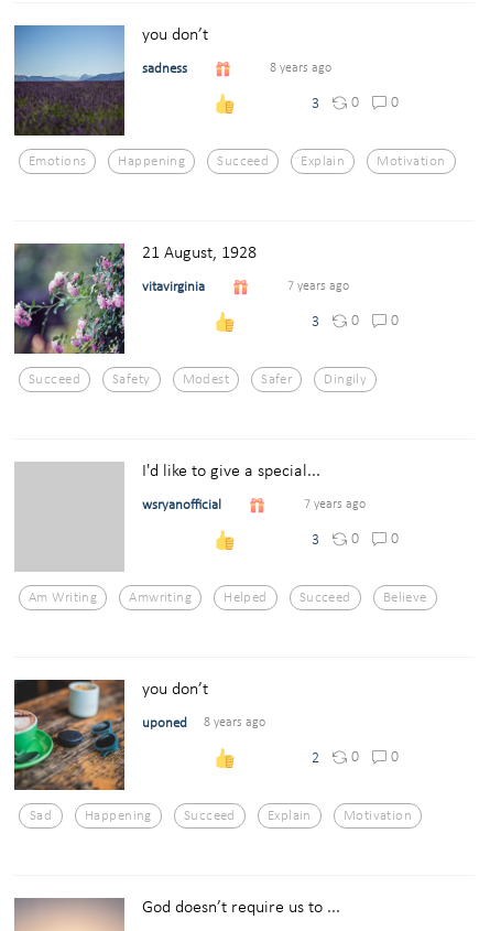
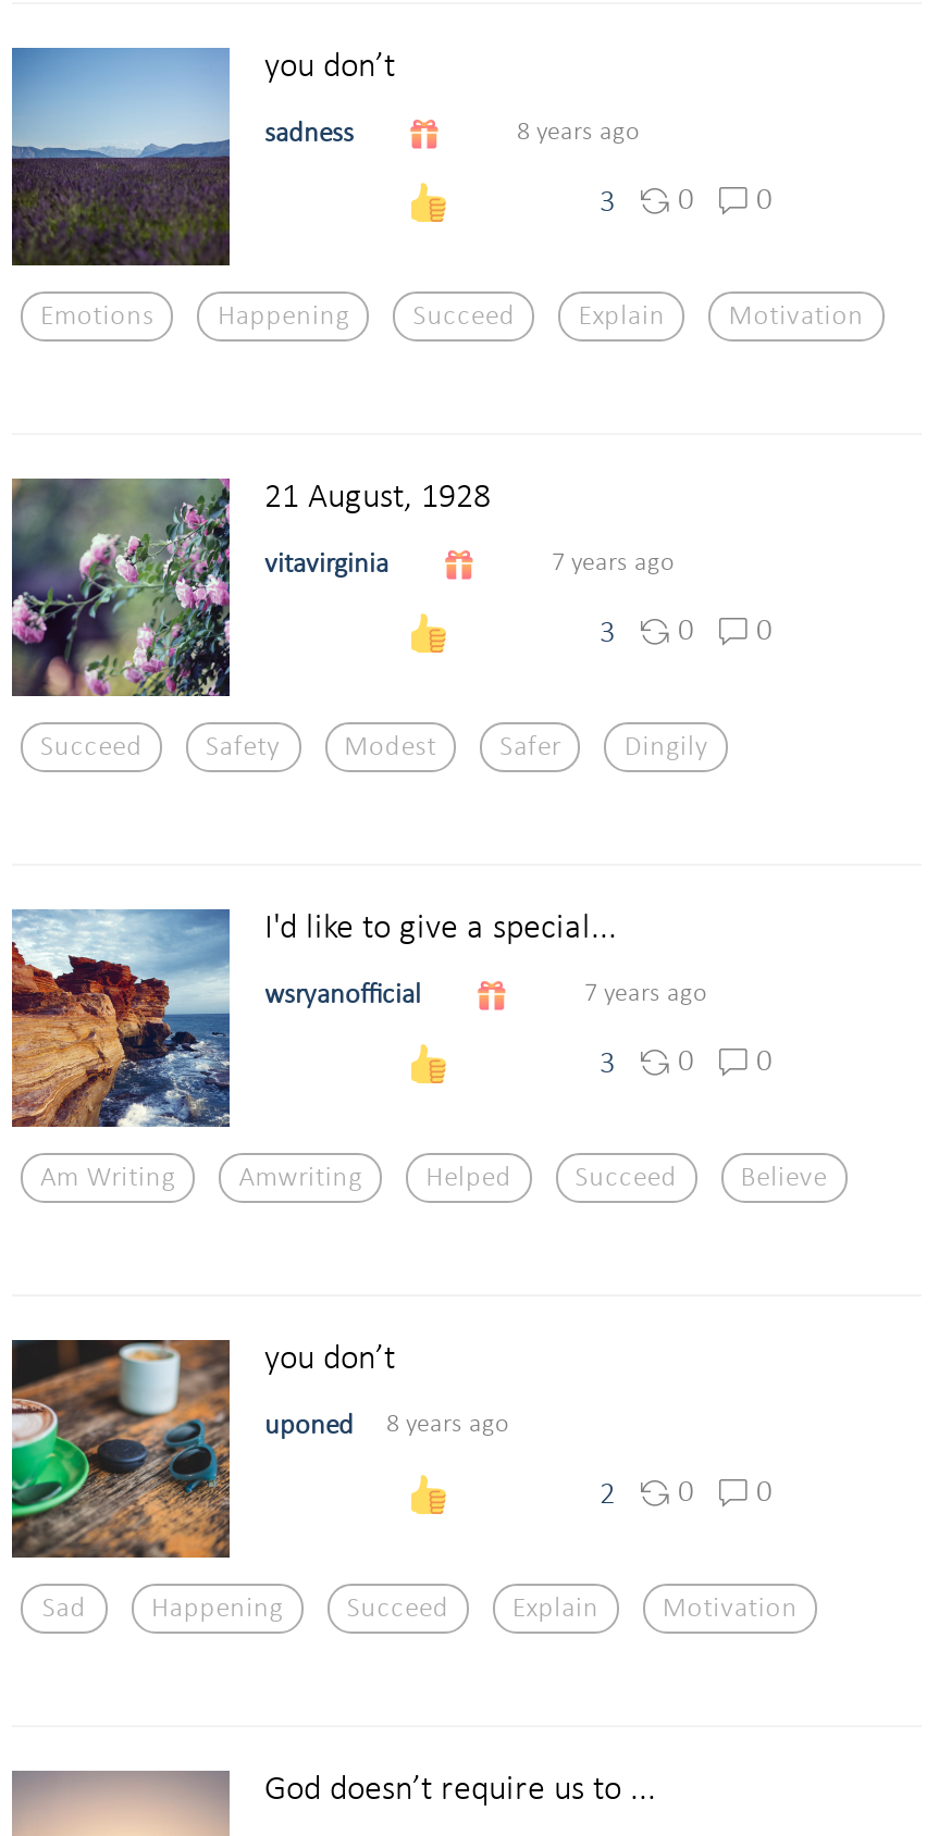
none -> [10,909,232,1129] [image]

